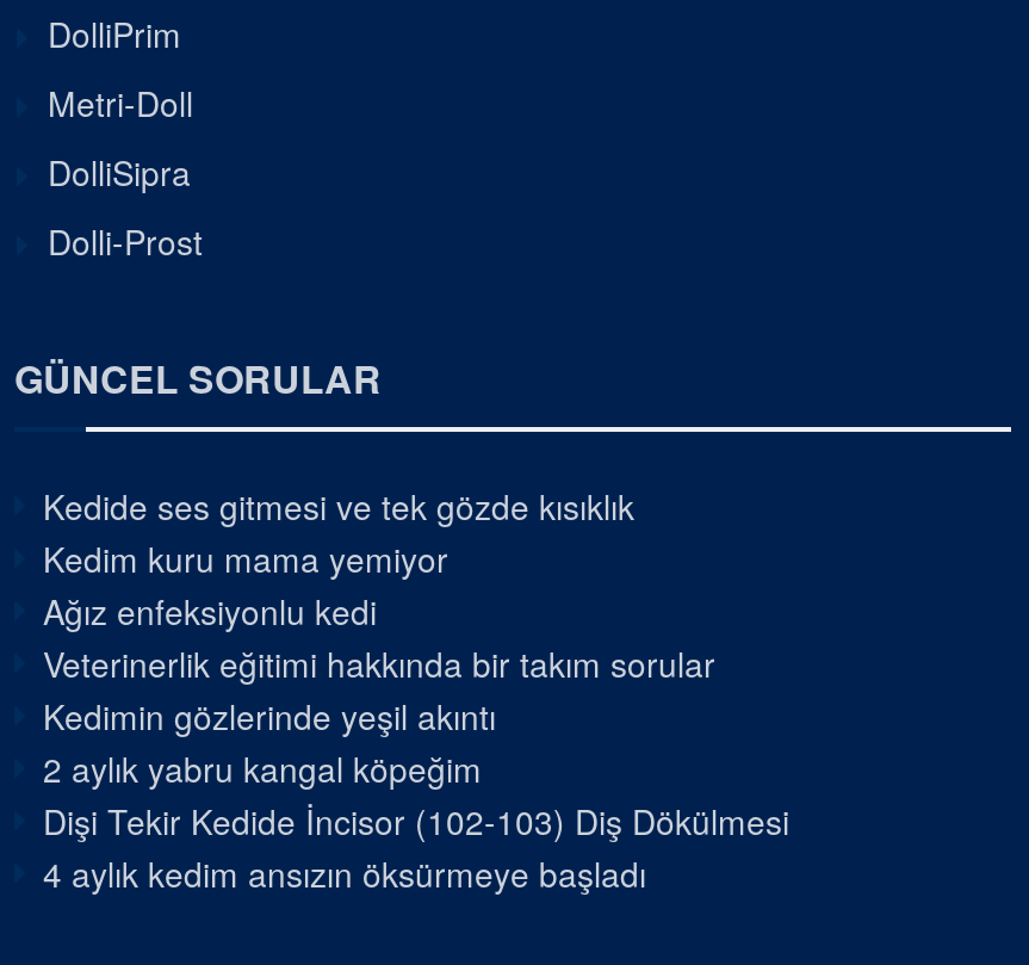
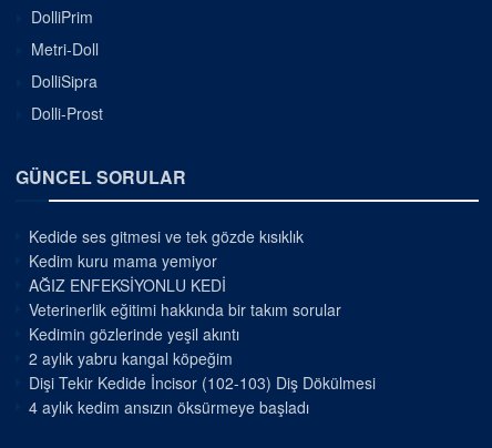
[43,588,377,636] Ağız enfeksiyonlu kedi -> [29,274,226,297] AĞIZ ENFEKSİYONLU KEDİ

